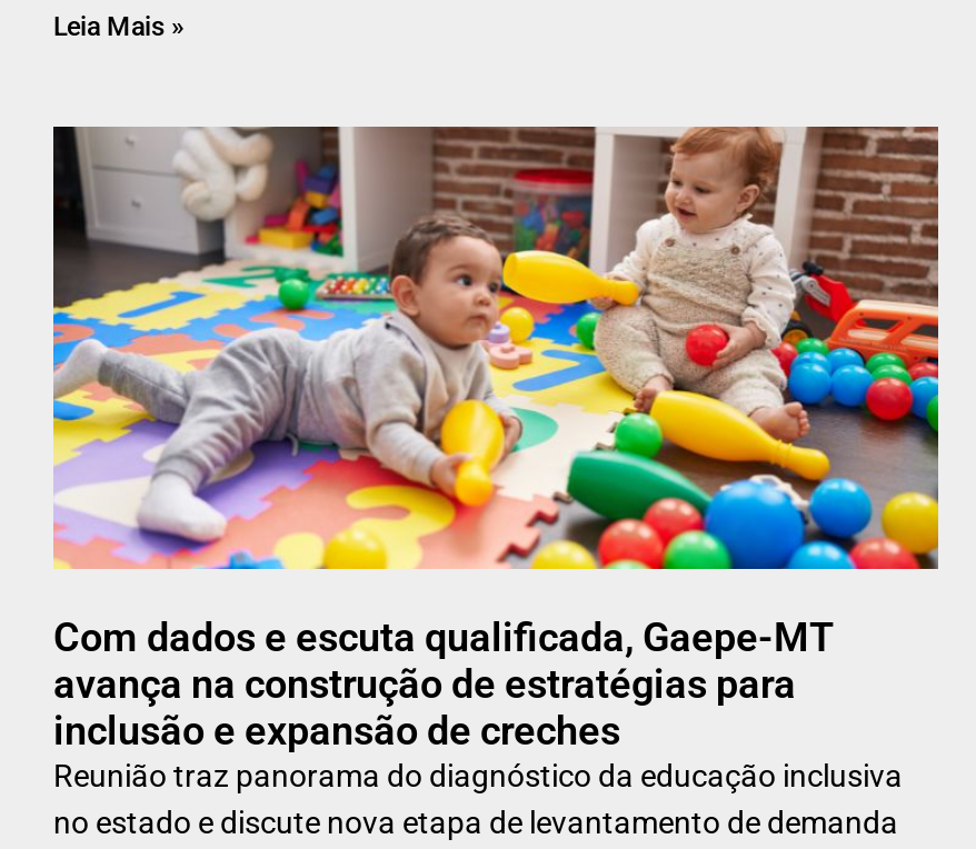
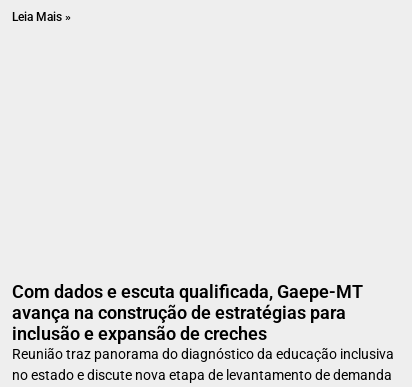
[51,124,940,571] [image] -> none

